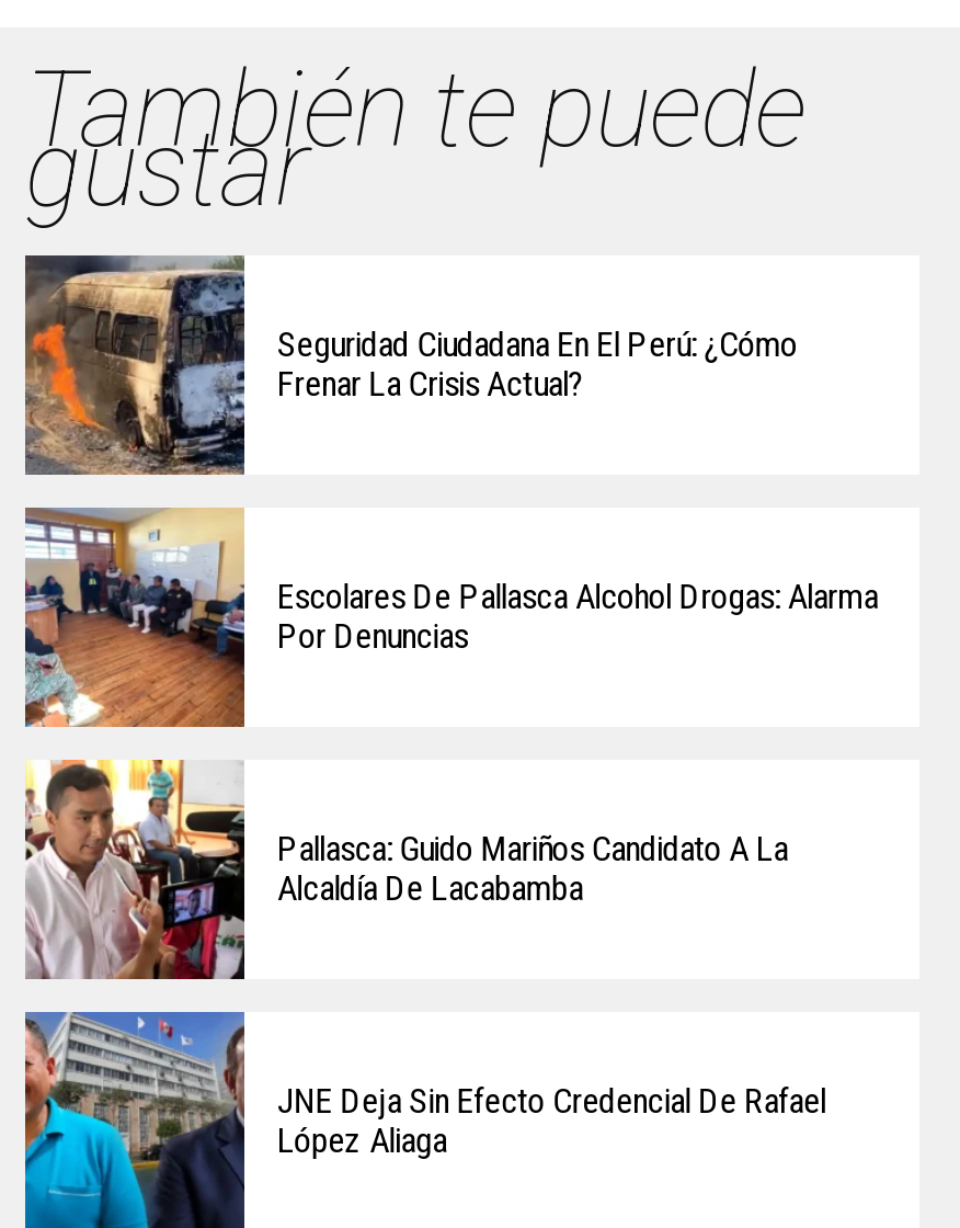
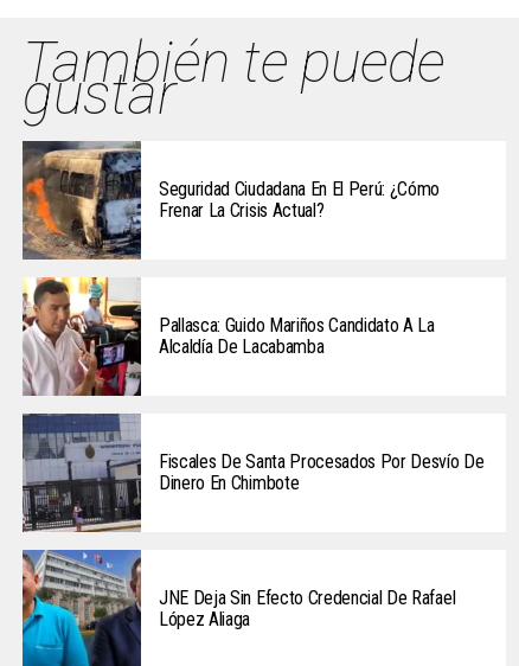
[25,507,878,728] [image] | Escolares De Pallasca Alcohol Drogas: Alarma | Por Denuncias -> none
moved [21,754,788,985] -> [20,274,435,398]: [image] | Pallasca: Guido Mariños Candidato A La | Alcaldía De Lacabamba
none -> [21,412,484,532] [image] | Fiscales De Santa Procesados Por Desvío De | Dinero En Chimbote

